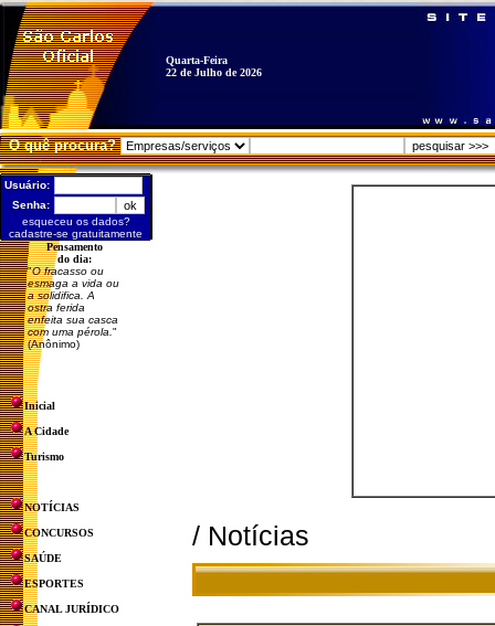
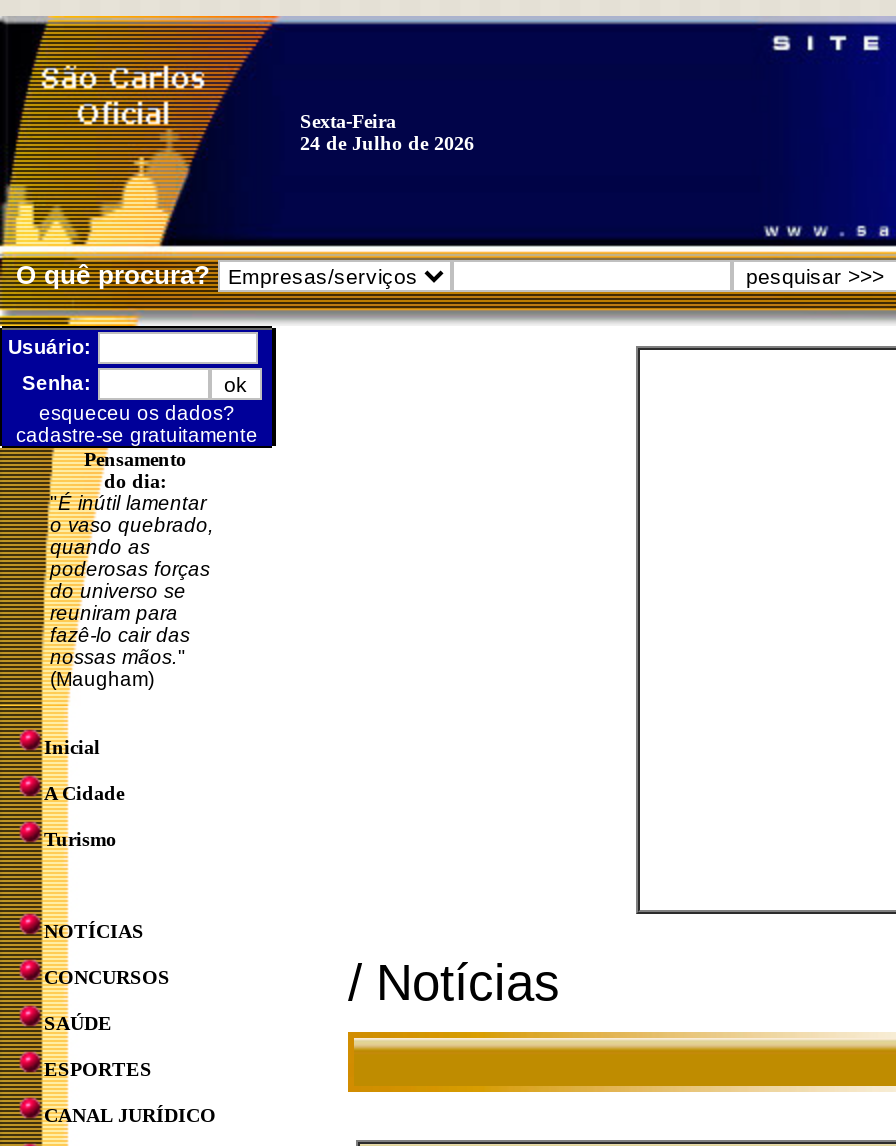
[166,54,262,78] Quarta-Feira | 22 de Julho de 2026 -> [300,110,474,154] Sexta-Feira | 24 de Julho de 2026
[28,265,119,350] "O fracasso ou | esmaga a vida ou | a solidifica. A | ostra ferida | enfeita sua casca | com uma pérola." | (Anônimo) -> [50,492,214,690] "É inútil lamentar | o vaso quebrado, | quando as | poderosas forças | do universo se | reuniram para | fazê-lo cair das | nossas mãos. " | (Maugham)

